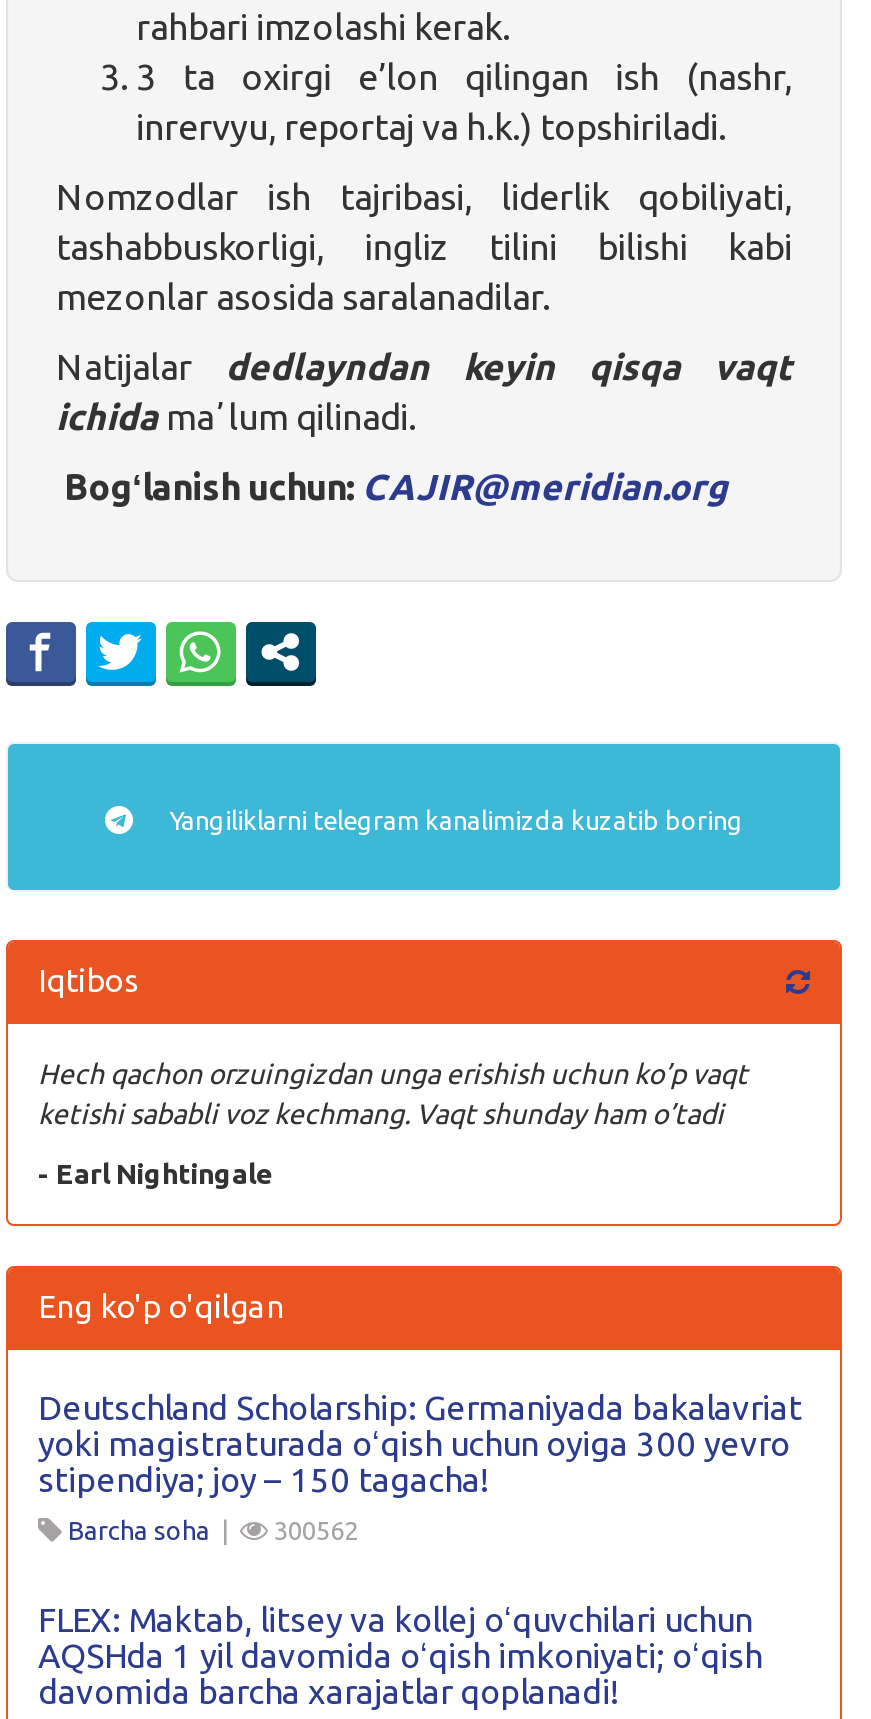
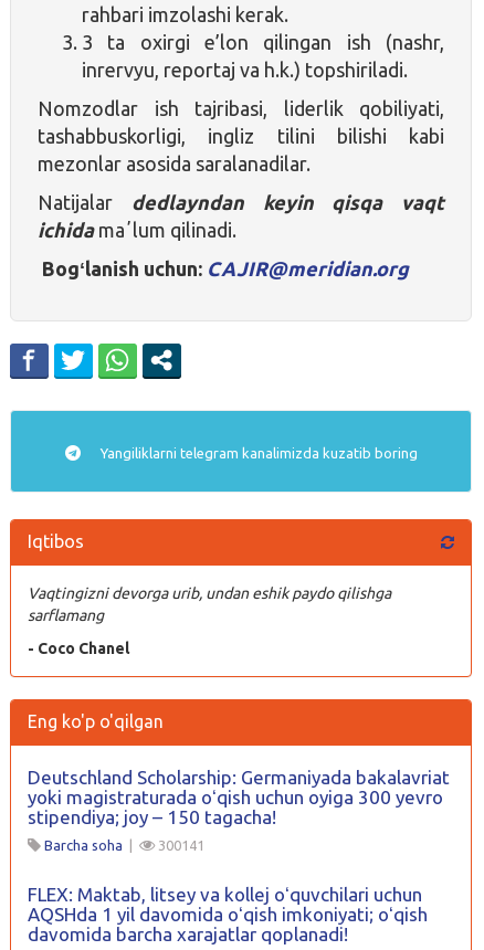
[38,1058,748,1130] Hech qachon orzuingizdan unga erishish uchun ko’p vaqt | ketishi sababli voz kechmang. Vaqt shunday ham o’tadi -> [28,584,391,624] Vaqtingizni devorga urib, undan eshik paydo qilishga | sarflamang
[38,1158,274,1190] - Earl Nightingale -> [28,639,129,657] - Coco Chanel
[268,1516,358,1544] 300562 -> [155,837,204,853] 300141

